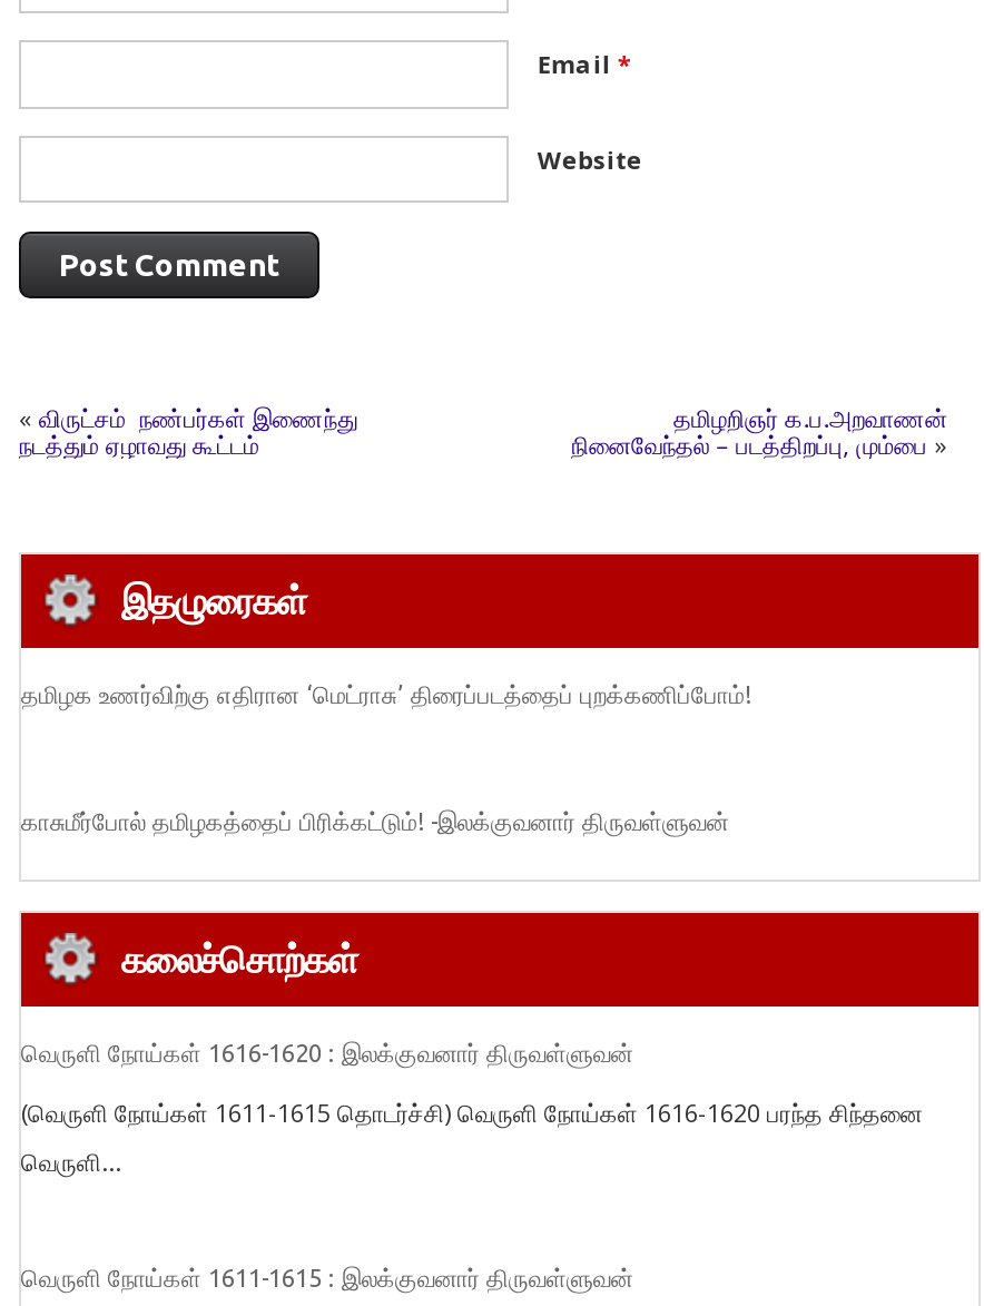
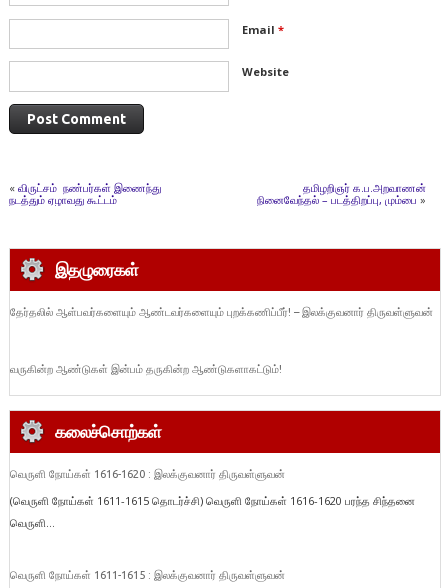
[21,680,751,707] தமிழக உணர்விற்கு எதிரான ‘மெட்ராசு’ திரைப்படத்தைப் புறக்கணிப்போம்! -> [10,306,433,318] தேர்தலில் ஆள்பவர்களையும் ஆண்டவர்களையும் புறக்கணிப்பீர்! – இலக்குவனார் திருவள்ளுவன்
[21,807,729,834] காசுமீர்போல் தமிழகத்தைப் பிரிக்கட்டும்! -இலக்குவனார் திருவள்ளுவன் -> [10,363,282,375] வருகின்ற ஆண்டுகள் இன்பம் தருகின்ற ஆண்டுகளாகட்டும்!

